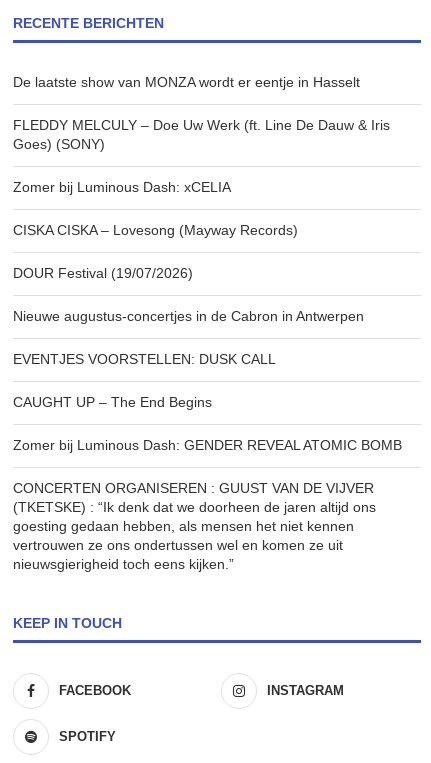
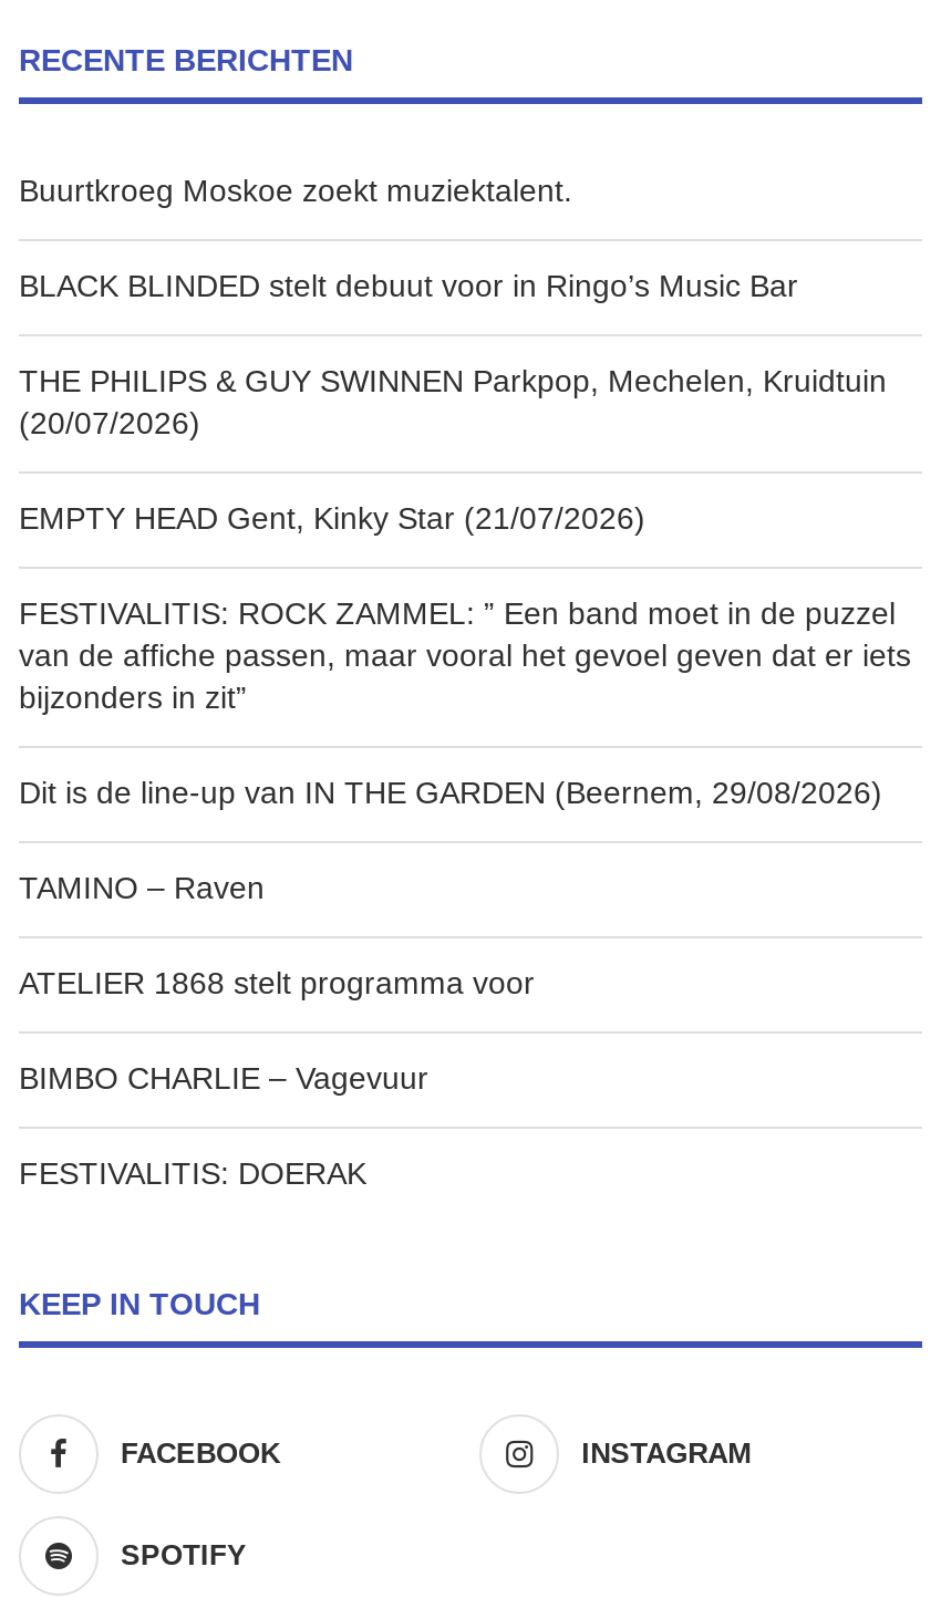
[13,74,360,90] De laatste show van MONZA wordt er eentje in Hasselt -> [19,174,572,209] Buurtkroeg Moskoe zoekt muziektalent.
[13,117,390,152] FLEDDY MELCULY – Doe Uw Werk (ft. Line De Dauw & Iris | Goes) (SONY) -> [19,269,798,304] BLACK BLINDED stelt debuut voor in Ringo’s Music Bar
[13,179,231,195] Zomer bij Luminous Dash: xCELIA -> [19,364,887,441] THE PHILIPS & GUY SWINNEN Parkpop, Mechelen, Kruidtuin | (20/07/2026)
[13,222,298,238] CISKA CISKA – Lovesong (Mayway Records) -> [19,501,645,537] EMPTY HEAD Gent, Kinky Star (21/07/2026)
[13,265,193,281] DOUR Festival (19/07/2026) -> [19,596,911,716] FESTIVALITIS: ROCK ZAMMEL: ” Een band moet in de puzzel | van de affiche passen, maar vooral het gevoel geven dat er iets | bijzonders in zit”
[13,308,364,324] Nieuwe augustus-concertjes in de Cabron in Antwerpen -> [19,776,882,811] Dit is de line-up van IN THE GARDEN (Beernem, 29/08/2026)
[13,351,276,367] EVENTJES VOORSTELLEN: DUSK CALL -> [19,871,265,906] TAMINO – Raven
[13,394,212,410] CAUGHT UP – The End Begins -> [19,966,535,1001] ATELIER 1868 stelt programma voor
[13,437,402,453] Zomer bij Luminous Dash: GENDER REVEAL ATOMIC BOMB -> [19,1061,428,1096] BIMBO CHARLIE – Vagevuur
[13,480,376,572] CONCERTEN ORGANISEREN : GUUST VAN DE VIJVER | (TKETSKE) : “Ik denk dat we doorheen de jaren altijd ons | goesting gedaan hebben, als mensen het niet kennen | vertrouwen ze ons ondertussen wel en komen ze uit | nieuwsgierigheid toch eens kijken.” -> [19,1156,366,1192] FESTIVALITIS: DOERAK

